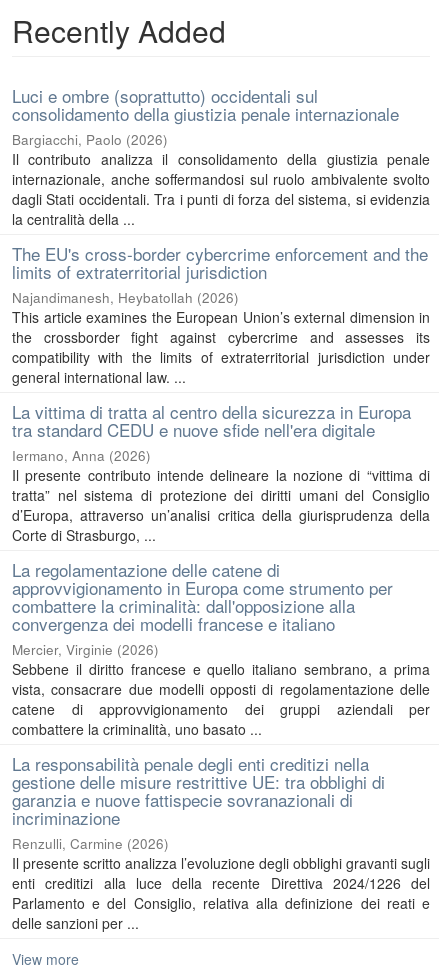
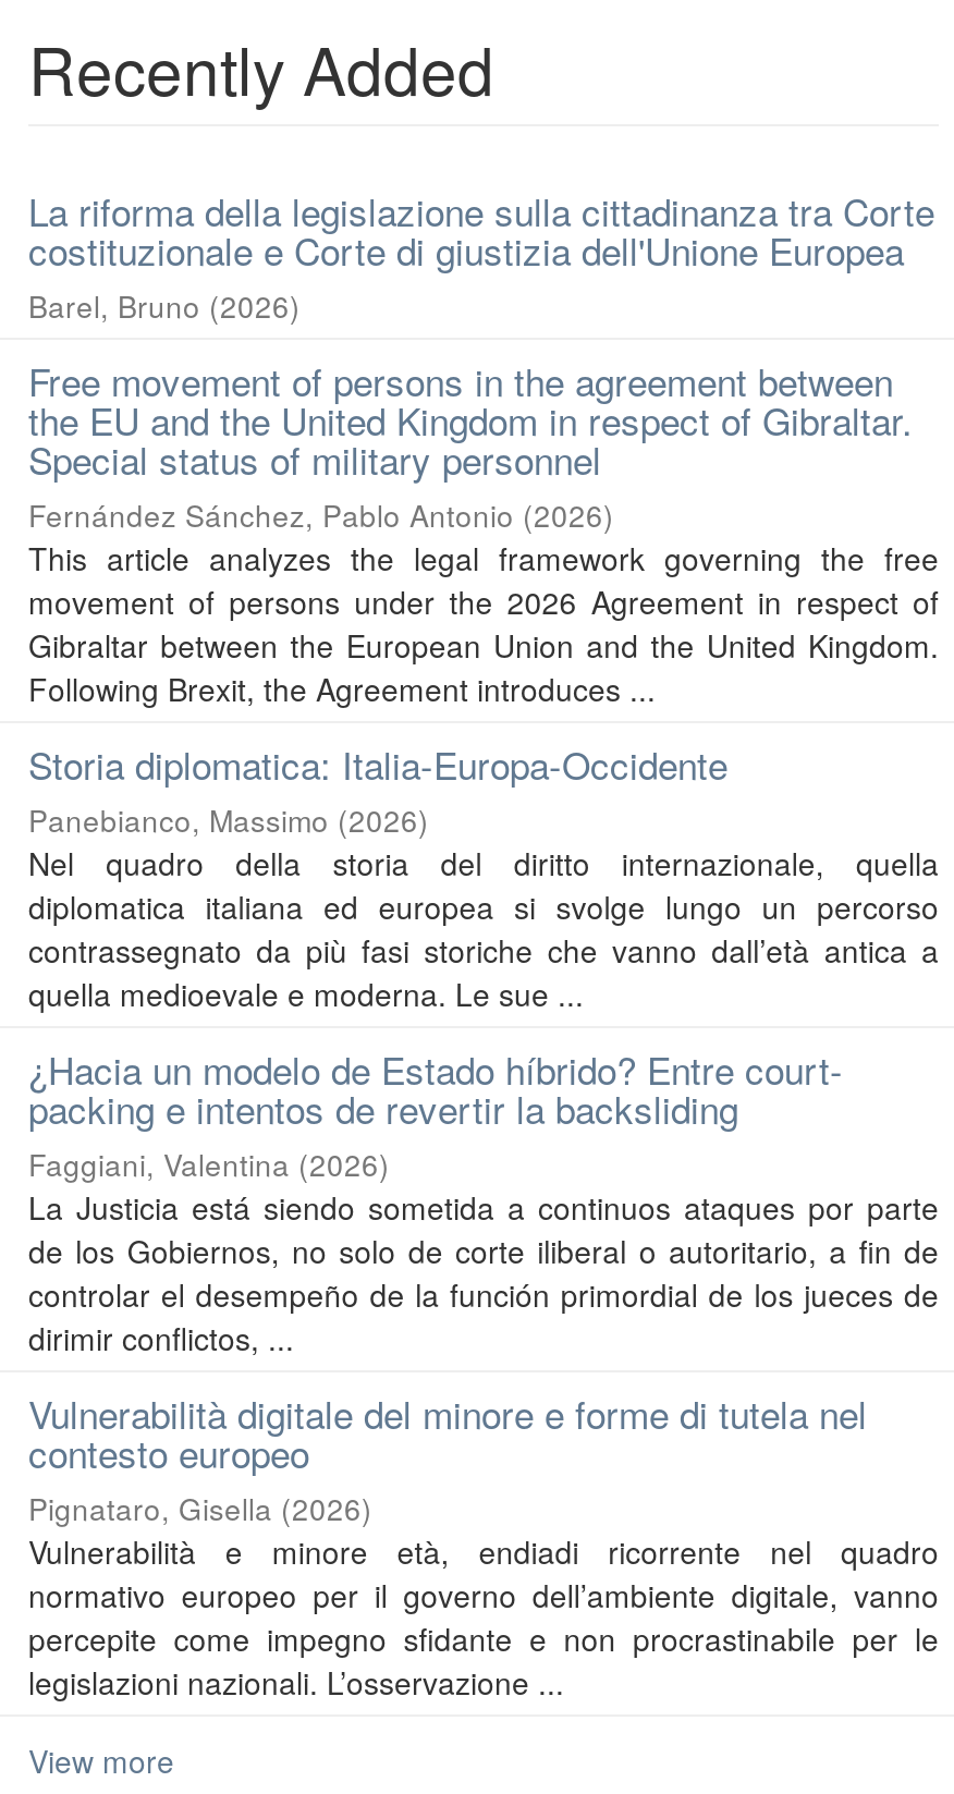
[12,83,430,229] Luci e ombre (soprattutto) occidentali sul | consolidamento della giustizia penale internazionale | Bargiacchi, Paolo (2026) | Il contributo analizza il consolidamento della giustizia penale | internazionale, anche soffermandosi sul ruolo ambivalente svolto | dagli Stati occidentali. Tra i punti di forza del sistema, si evidenzia | la centralità della ... -> [28,183,934,327] La riforma della legislazione sulla cittadinanza tra Corte | costituzionale e Corte di giustizia dell'Unione Europea | Barel, Bruno (2026)
[12,241,430,387] The EU's cross-border cybercrime enforcement and the | limits of extraterritorial jurisdiction | Najandimanesh, Heybatollah (2026) | This article examines the European Union’s external dimension in | the crossborder fight against cybercrime and assesses its | compatibility with the limits of extraterritorial jurisdiction under | general international law. ... -> [28,353,939,710] Free movement of persons in the agreement between | the EU and the United Kingdom in respect of Gibraltar. | Special status of military personnel | Fernández Sánchez, Pablo Antonio (2026) | This article analyzes the legal framework governing the free | movement of persons under the 2026 Agreement in respect of | Gibraltar between the European Union and the United Kingdom. | Following Brexit, the Agreement introduces ...
[12,399,430,545] La vittima di tratta al centro della sicurezza in Europa | tra standard CEDU e nuove sfide nell'era digitale | Iermano, Anna (2026) | Il presente contributo intende delineare la nozione di “vittima di | tratta” nel sistema di protezione dei diritti umani del Consiglio | d’Europa, attraverso un’analisi critica della giurisprudenza della | Corte di Strasburgo, ... -> [28,736,939,1015] Storia diplomatica: Italia-Europa-Occidente | Panebianco, Massimo (2026) | Nel quadro della storia del diritto internazionale, quella | diplomatica italiana ed europea si svolge lungo un percorso | contrassegnato da più fasi storiche che vanno dall’età antica a | quella medioevale e moderna. Le sue ...
[12,557,430,739] La regolamentazione delle catene di | approvvigionamento in Europa come strumento per | combattere la criminalità: dall'opposizione alla | convergenza dei modelli francese e italiano | Mercier, Virginie (2026) | Sebbene il diritto francese e quello italiano sembrano, a prima | vista, consacrare due modelli opposti di regolamentazione delle | catene di approvvigionamento dei gruppi aziendali per | combattere la criminalità, uno basato ... -> [28,1041,939,1359] ¿Hacia un modelo de Estado híbrido? Entre court- | packing e intentos de revertir la backsliding | Faggiani, Valentina (2026) | La Justicia está siendo sometida a continuos ataques por parte | de los Gobiernos, no solo de corte iliberal o autoritario, a fin de | controlar el desempeño de la función primordial de los jueces de | dirimir conflictos, ...
[12,751,430,933] La responsabilità penale degli enti creditizi nella | gestione delle misure restrittive UE: tra obblighi di | garanzia e nuove fattispecie sovranazionali di | incriminazione | Renzulli, Carmine (2026) | Il presente scritto analizza l’evoluzione degli obblighi gravanti sugli | enti creditizi alla luce della recente Direttiva 2024/1226 del | Parlamento e del Consiglio, relativa alla definizione dei reati e | delle sanzioni per ... -> [28,1386,939,1704] Vulnerabilità digitale del minore e forme di tutela nel | contesto europeo | Pignataro, Gisella (2026) | Vulnerabilità e minore età, endiadi ricorrente nel quadro | normativo europeo per il governo dell’ambiente digitale, vanno | percepite come impegno sfidante e non procrastinabile per le | legislazioni nazionali. L’osservazione ...

